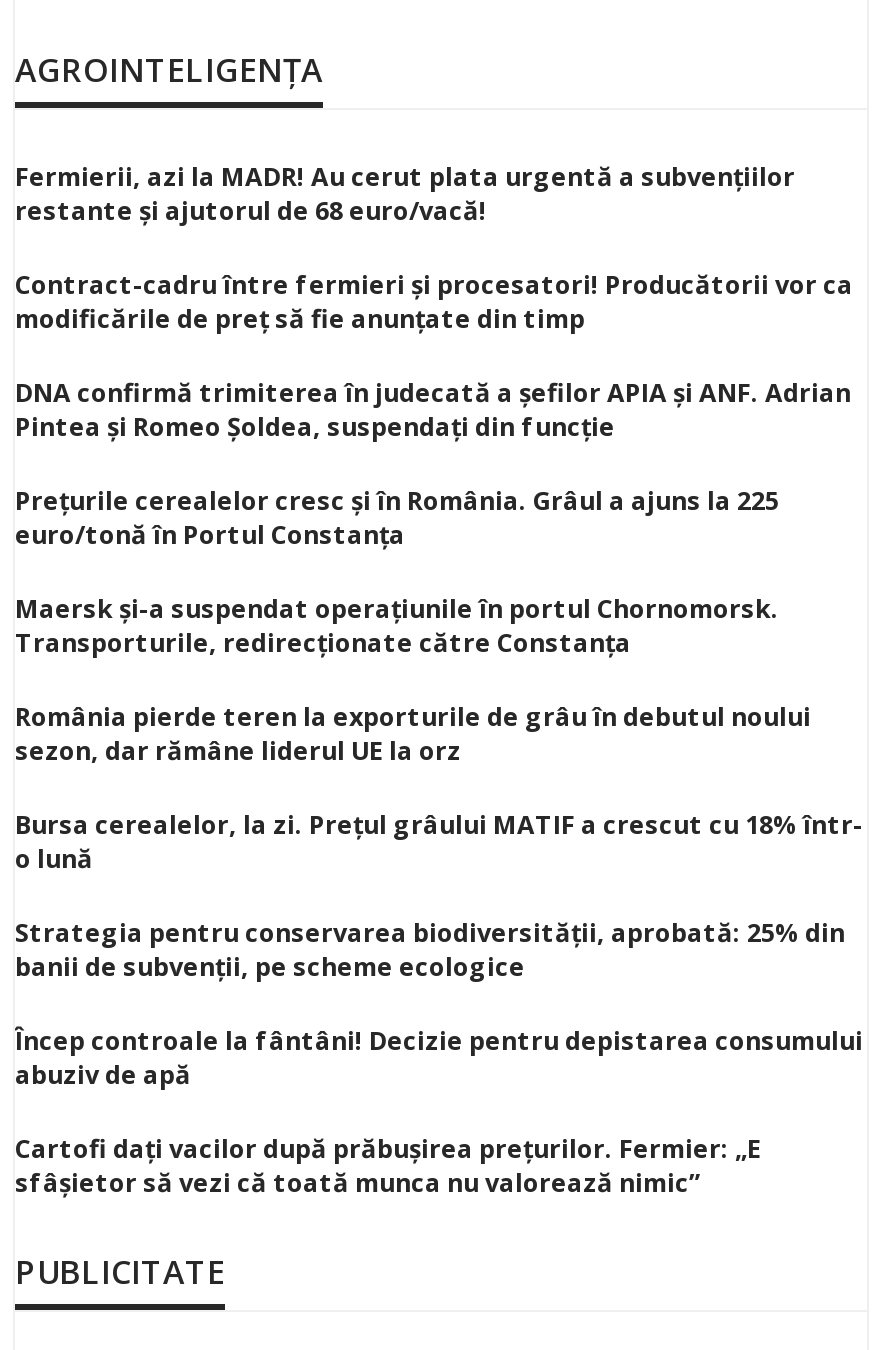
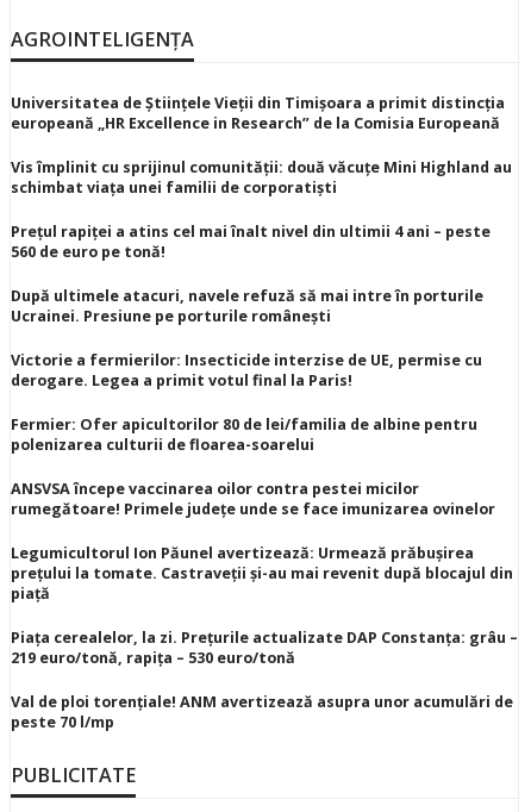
[15,160,795,228] Fermierii, azi la MADR! Au cerut plata urgentă a subvențiilor | restante și ajutorul de 68 euro/vacă! -> [11,93,505,133] Universitatea de Științele Vieții din Timișoara a primit distincția | europeană „HR Excellence in Research” de la Comisia Europeană
[15,268,853,336] Contract-cadru între fermieri și procesatori! Producătorii vor ca | modificările de preț să fie anunțate din timp -> [11,157,512,198] Vis împlinit cu sprijinul comunității: două văcuțe Mini Highland au | schimbat viața unei familii de corporatiști
[15,376,851,444] DNA confirmă trimiterea în judecată a șefilor APIA și ANF. Adrian | Pintea și Romeo Șoldea, suspendați din funcție -> [11,221,491,262] Prețul rapiței a atins cel mai înalt nivel din ultimii 4 ani – peste | 560 de euro pe tonă!
[15,484,779,552] Prețurile cerealelor cresc și în România. Grâul a ajuns la 225 | euro/tonă în Portul Constanța -> [11,286,483,326] După ultimele atacuri, navele refuză să mai intre în porturile | Ucrainei. Presiune pe porturile românești
[15,592,779,660] Maersk și-a suspendat operațiunile în portul Chornomorsk. | Transporturile, redirecționate către Constanța -> [11,350,482,390] Victorie a fermierilor: Insecticide interzise de UE, permise cu | derogare. Legea a primit votul final la Paris!
[15,700,811,768] România pierde teren la exporturile de grâu în debutul noului | sezon, dar rămâne liderul UE la orz -> [11,414,477,455] Fermier: Ofer apicultorilor 80 de lei/familia de albine pentru | polenizarea culturii de floarea-soarelui
[15,808,863,876] Bursa cerealelor, la zi. Prețul grâului MATIF a crescut cu 18% într- | o lună -> [11,479,495,519] ANSVSA începe vaccinarea oilor contra pestei micilor | rumegătoare! Primele județe unde se face imunizarea ovinelor
[15,916,845,984] Strategia pentru conservarea biodiversității, aprobată: 25% din | banii de subvenții, pe scheme ecologice -> [11,543,513,604] Legumicultorul Ion Păunel avertizează: Urmează prăbușirea | prețului la tomate. Castraveții și-au mai revenit după blocajul din | piață
[15,1024,863,1092] Încep controale la fântâni! Decizie pentru depistarea consumului | abuziv de apă -> [11,627,518,668] Piața cerealelor, la zi. Prețurile actualizate DAP Constanța: grâu – | 219 euro/tonă, rapița – 530 euro/tonă
[15,1132,761,1200] Cartofi dați vacilor după prăbușirea prețurilor. Fermier: „E | sfâșietor să vezi că toată munca nu valorează nimic” -> [11,692,513,732] Val de ploi torențiale! ANM avertizează asupra unor acumulări de | peste 70 l/mp

